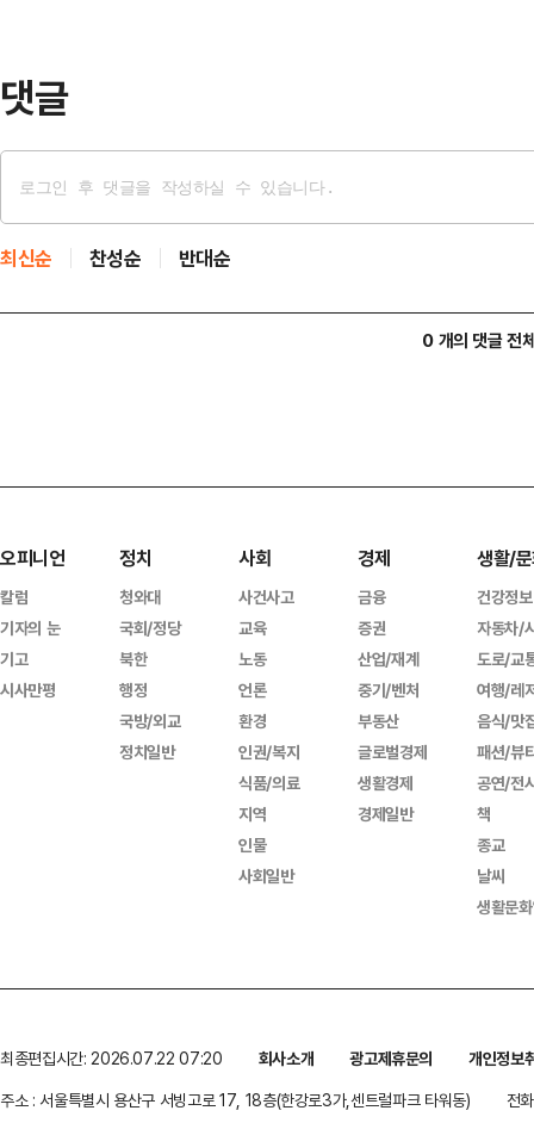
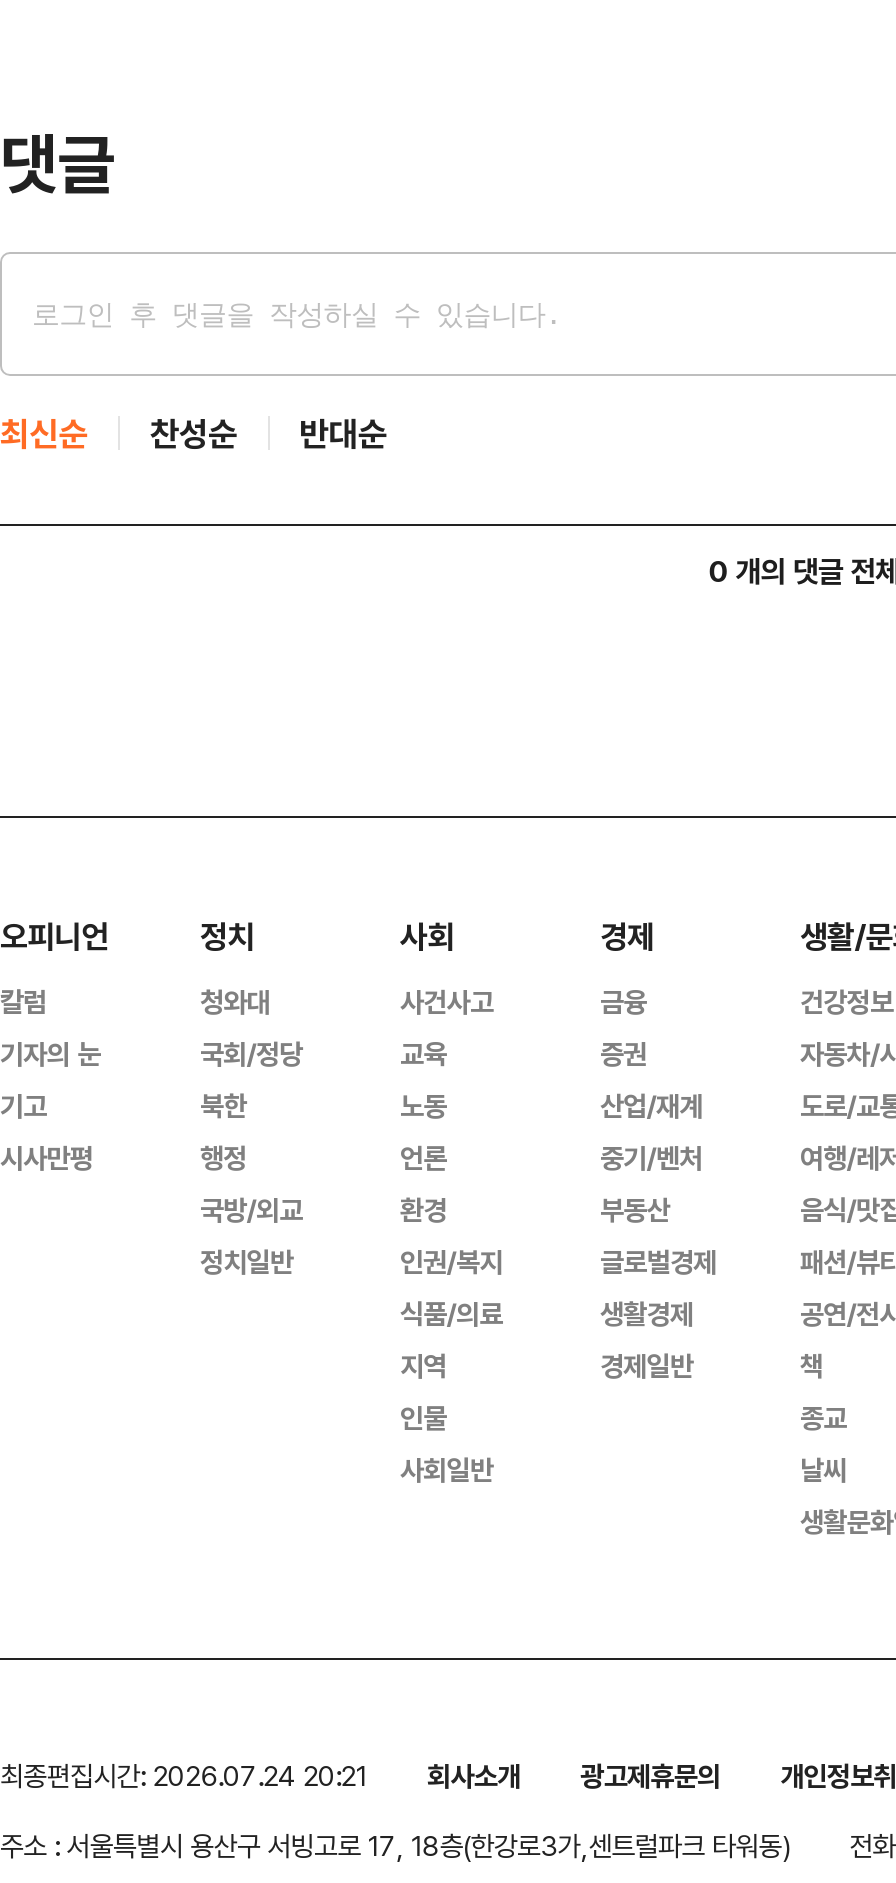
[0,1047,222,1069] 최종편집시간: 2026.07.22 07:20 -> [0,1756,367,1794] 최종편집시간: 2026.07.24 20:21

